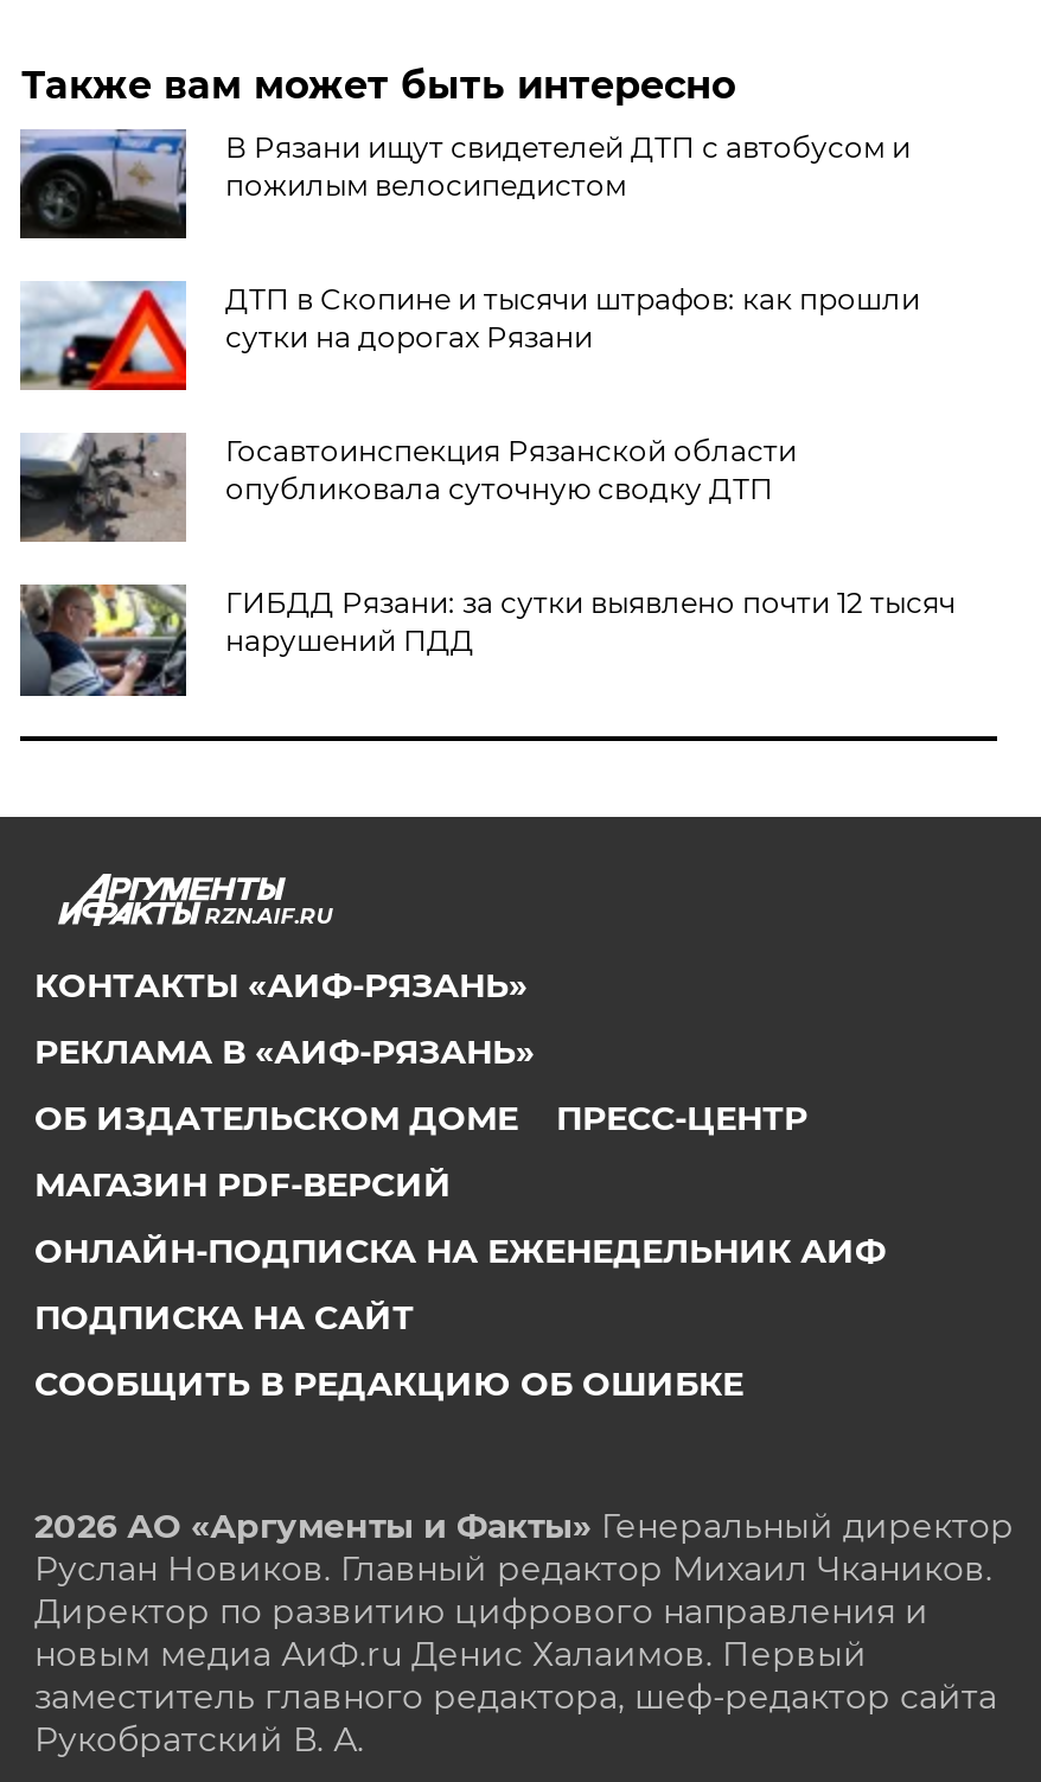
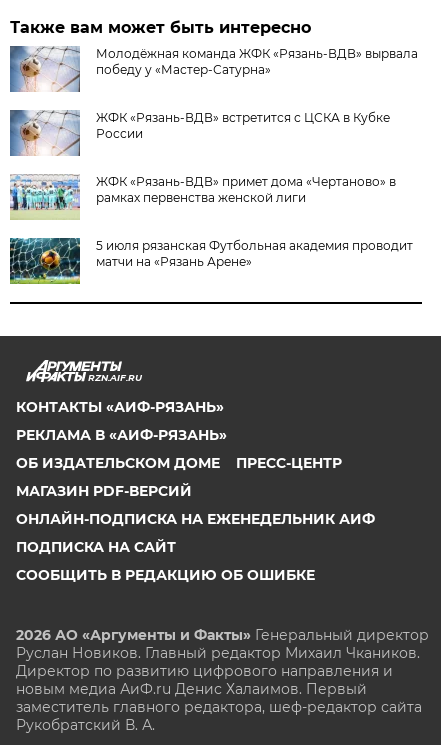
[18,129,910,241] [image] | В Рязани ищут свидетелей ДТП с автобусом и | пожилым велосипедистом -> [9,46,418,93] [image] | Молодёжная команда ЖФК «Рязань-ВДВ» вырвала | победу у «Мастер-Сатурна»
[20,281,920,392] [image] | ДТП в Скопине и тысячи штрафов: как прошли | сутки на дорогах Рязани -> [9,109,390,157] [image] | ЖФК «Рязань-ВДВ» встретится с ЦСКА в Кубке | России
[18,433,797,544] [image] | Госавтоинспекция Рязанской области | опубликовала суточную сводку ДТП -> [9,174,396,220] [image] | ЖФК «Рязань-ВДВ» примет дома «Чертаново» в | рамках первенства женской лиги
[18,582,955,698] [image] | ГИБДД Рязани: за сутки выявлено почти 12 тысяч | нарушений ПДД -> [9,237,413,285] [image] | 5 июля рязанская Футбольная академия проводит | матчи на «Рязань Арене»

